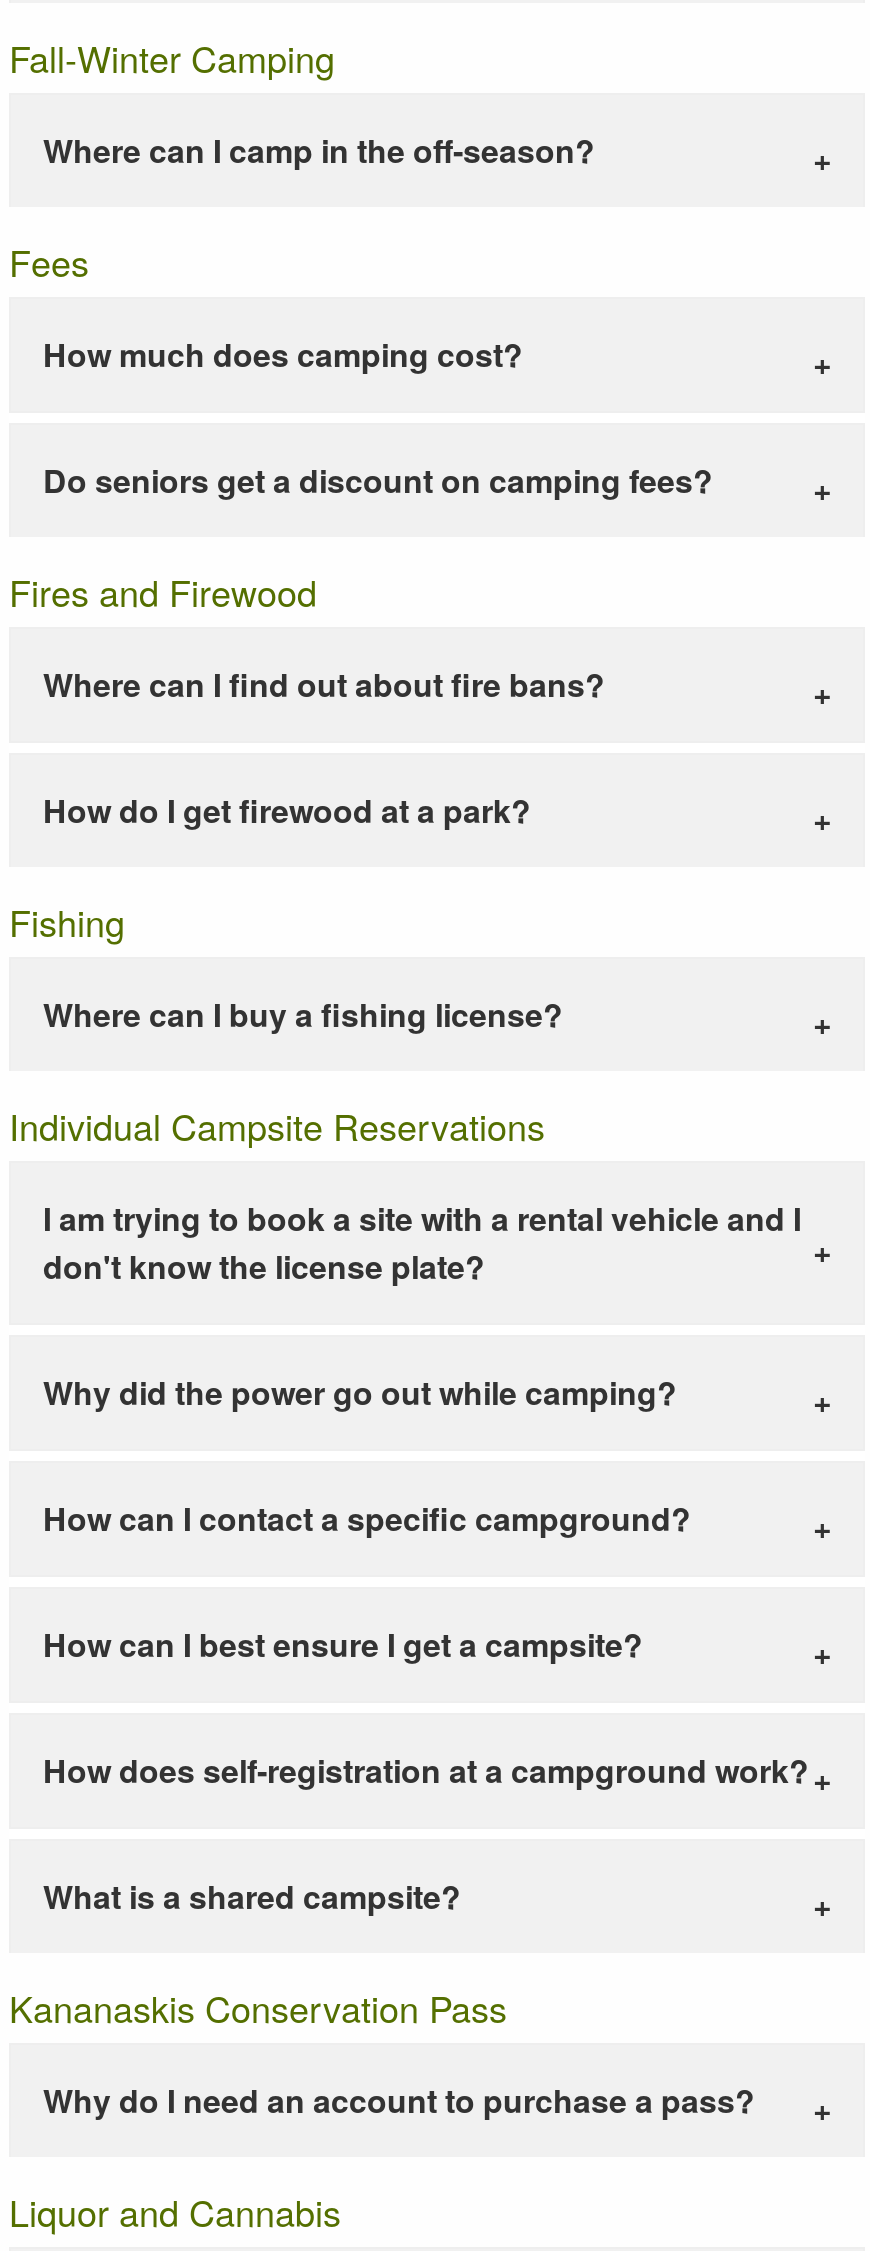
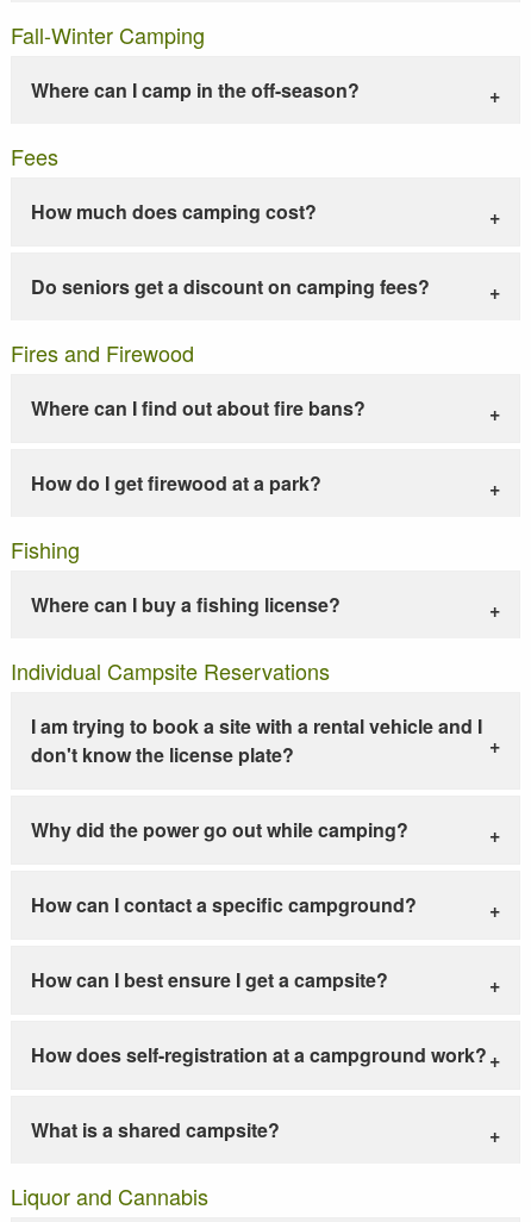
[9,1981,755,2123] Kananaskis Conservation Pass | Why do I need an account to purchase a pass? -> none

